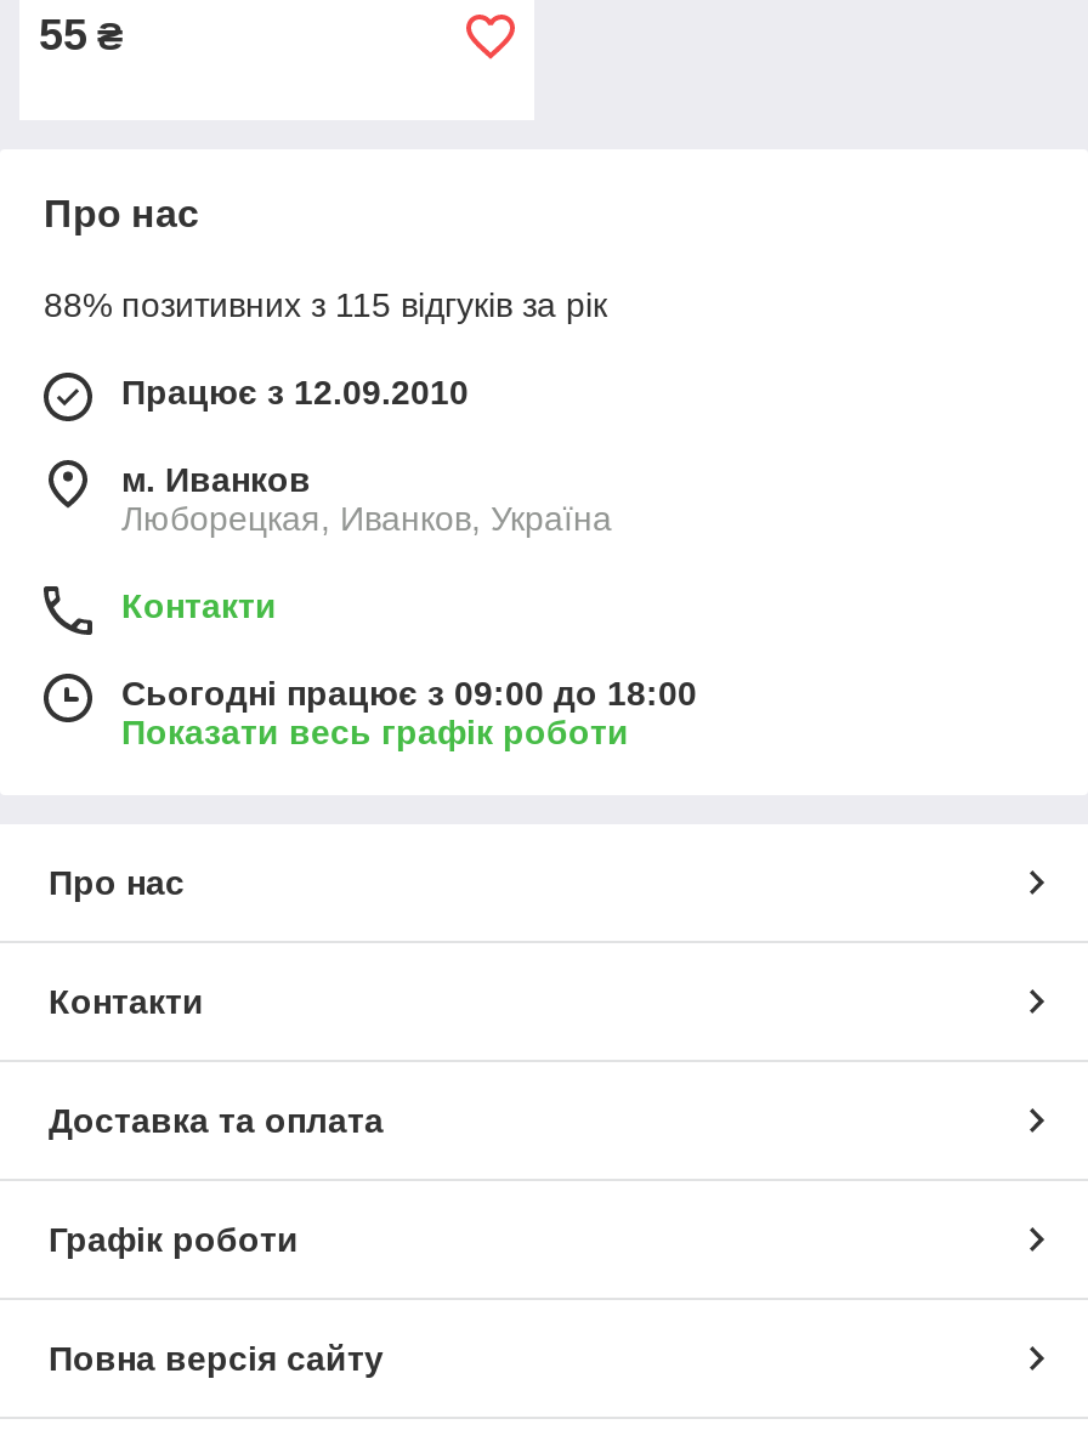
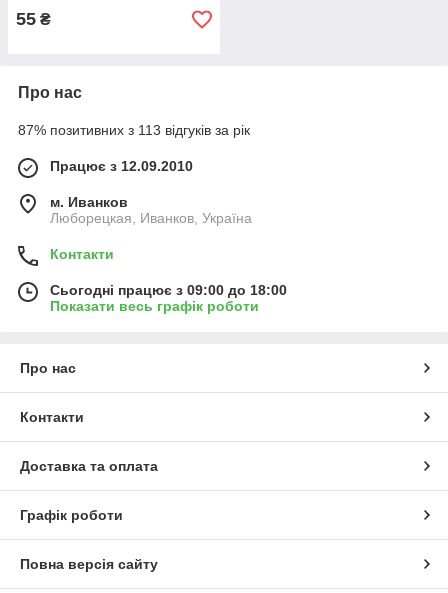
[44,285,607,324] 88% позитивних з 115 відгуків за рік -> [18,122,250,138] 87% позитивних з 113 відгуків за рік

